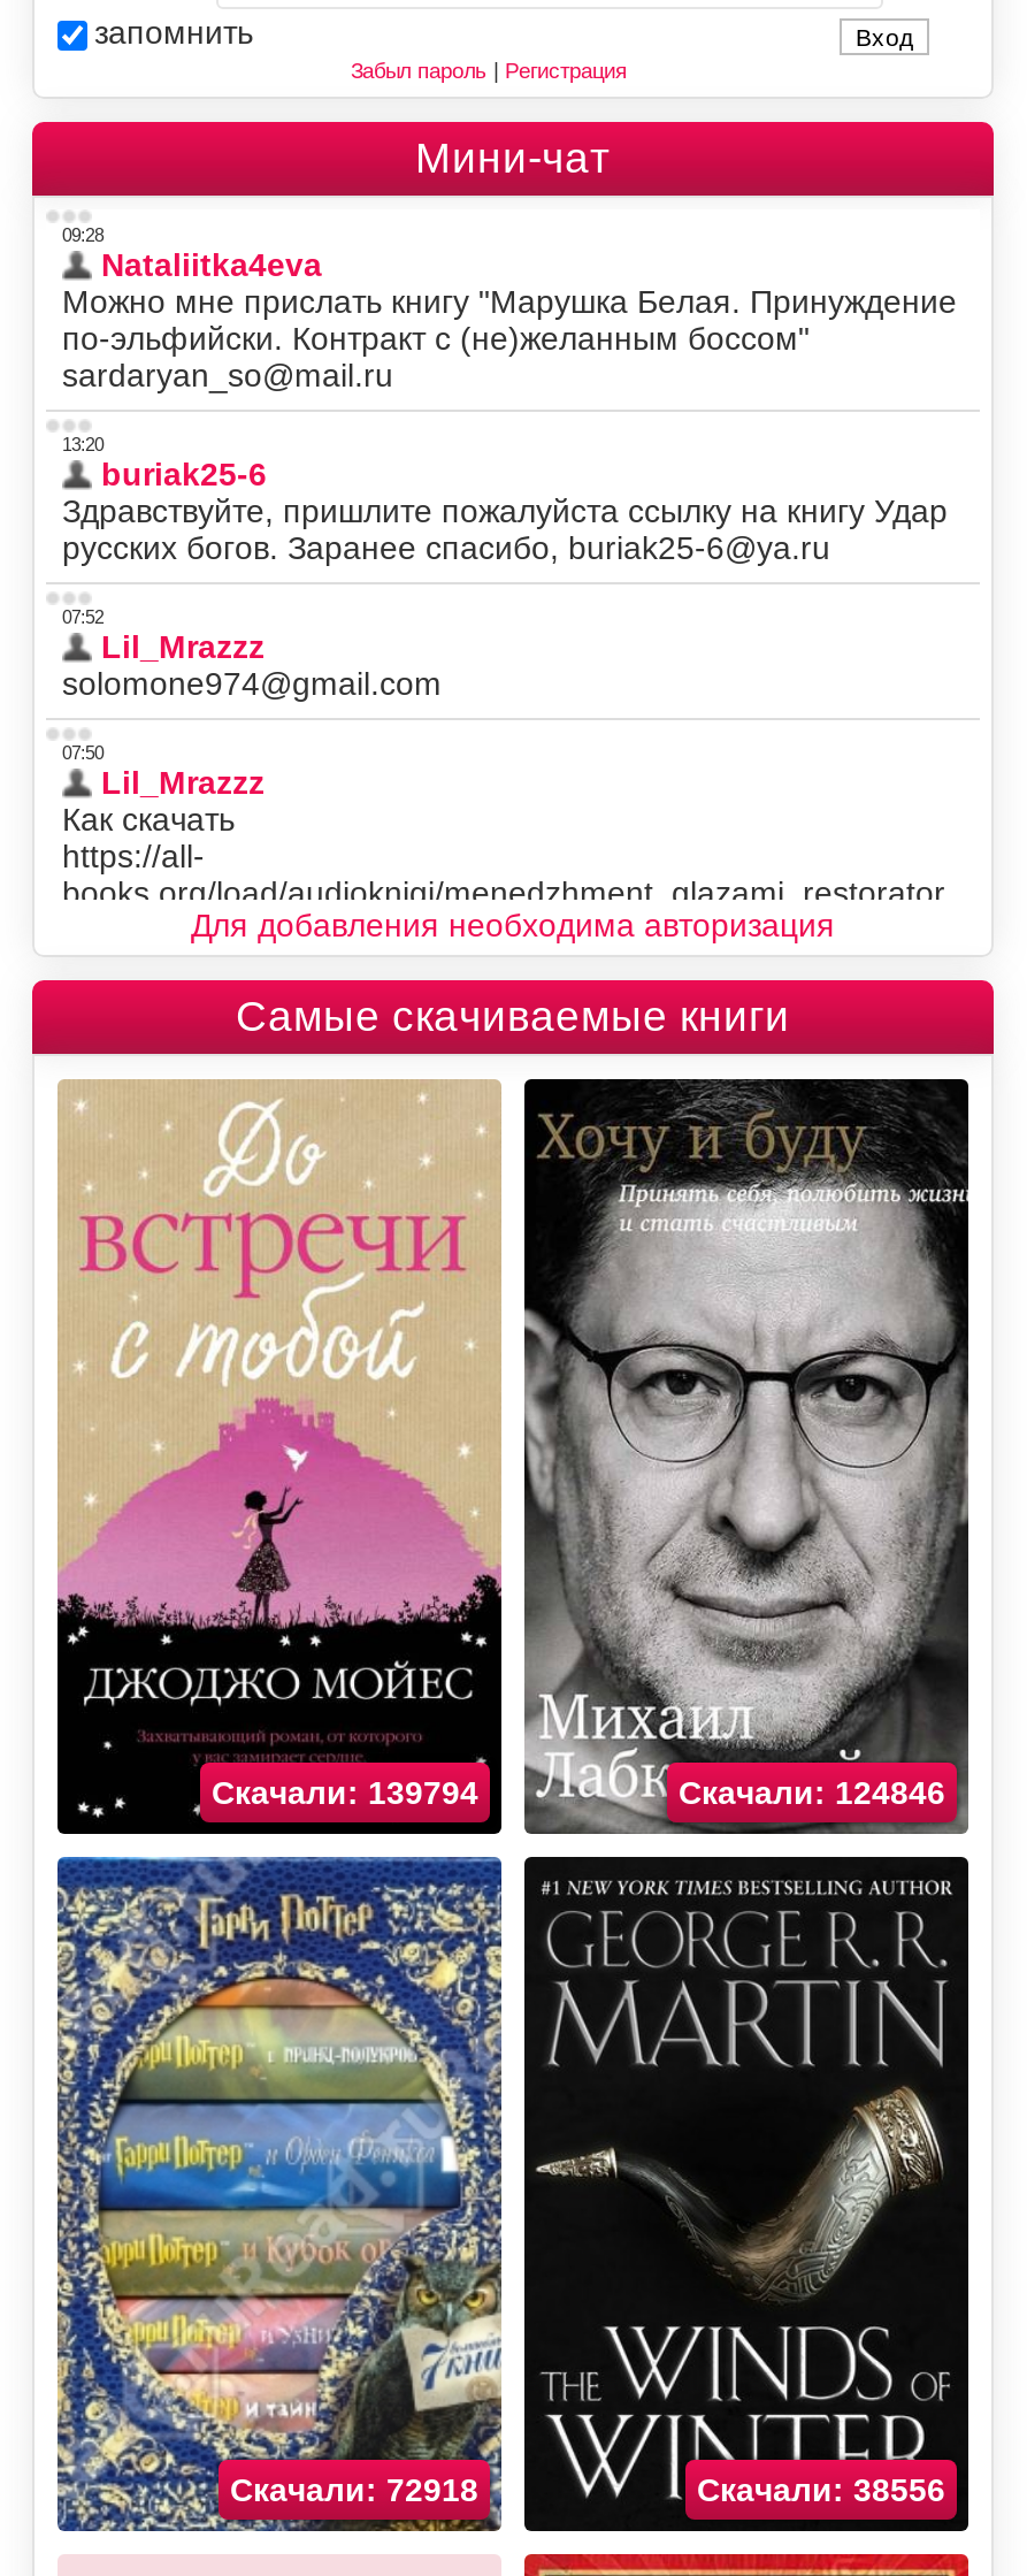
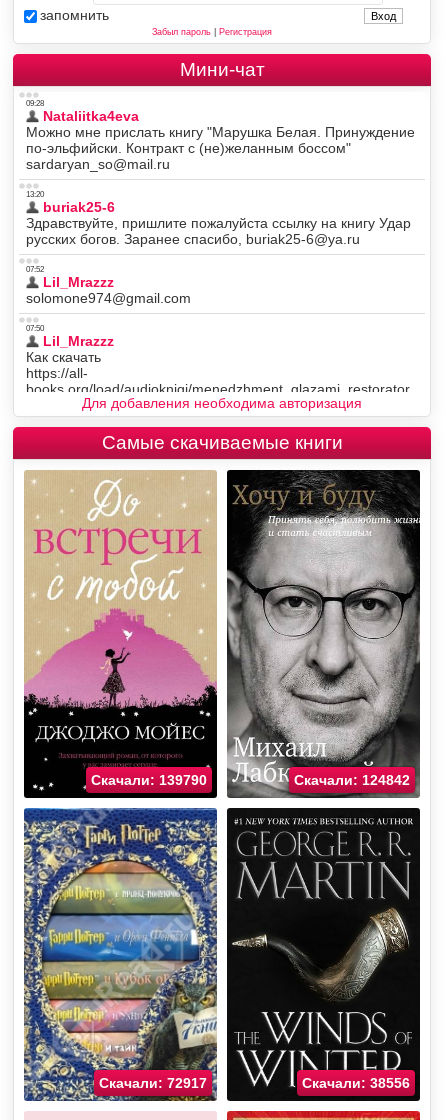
[212,1775,478,1812] Скачали: 139794 -> [91,772,207,788] Скачали: 139790
[679,1775,945,1812] Скачали: 124846 -> [294,772,410,788] Скачали: 124842
[230,2472,478,2509] Скачали: 72918 -> [99,1075,207,1091] Скачали: 72917

